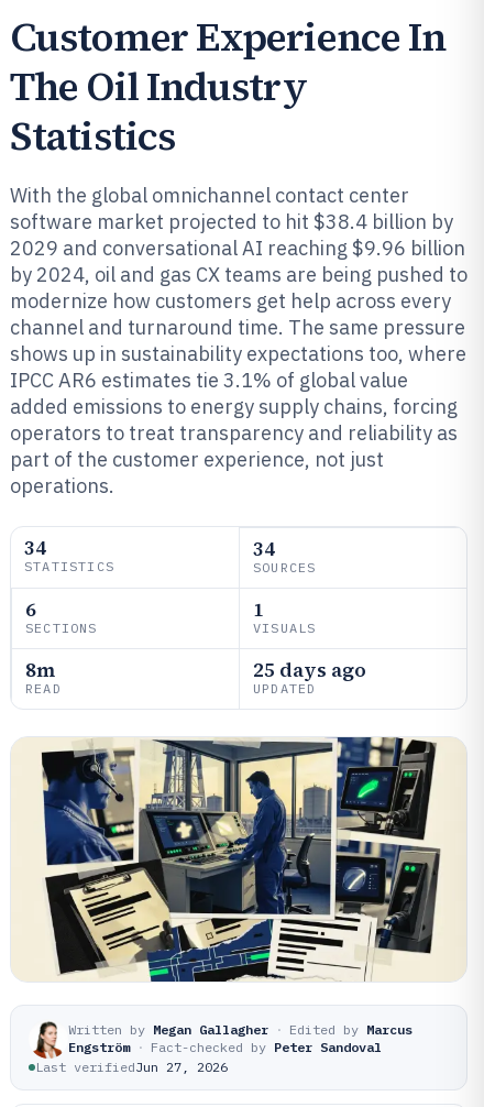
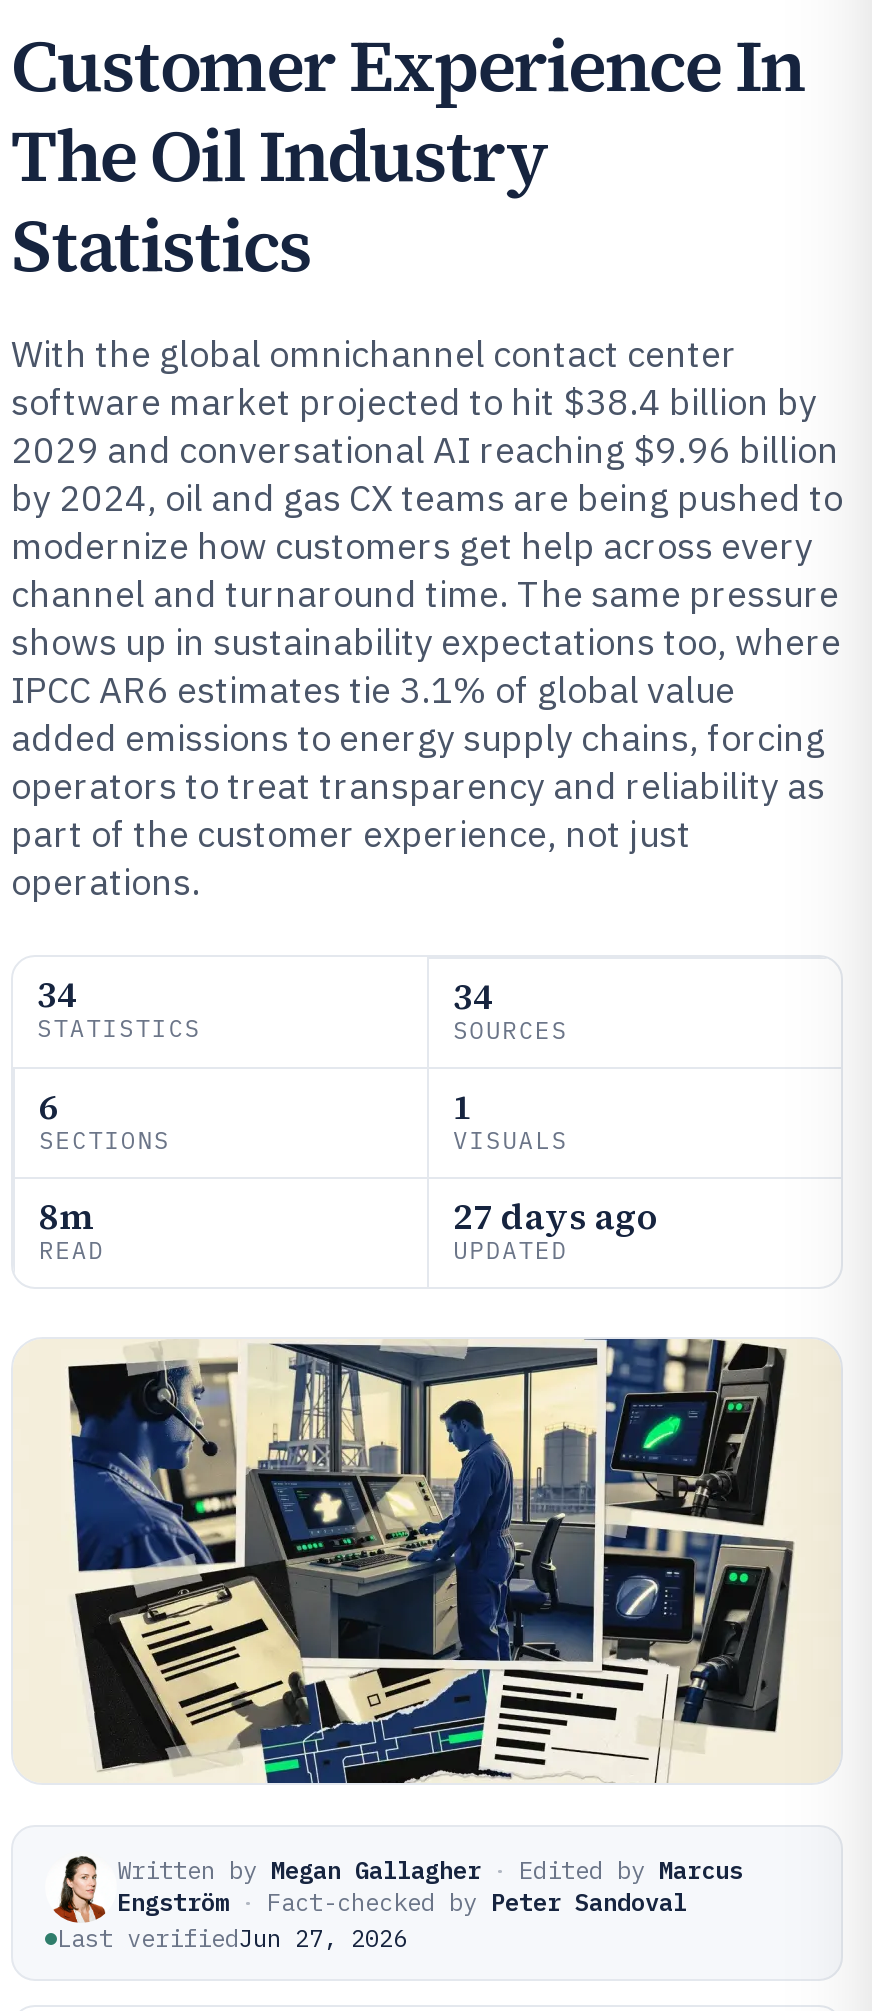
[253,656,366,683] 25 days ago -> [453,1191,659,1241] 27 days ago

